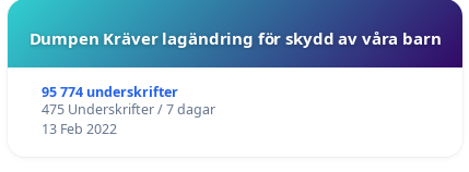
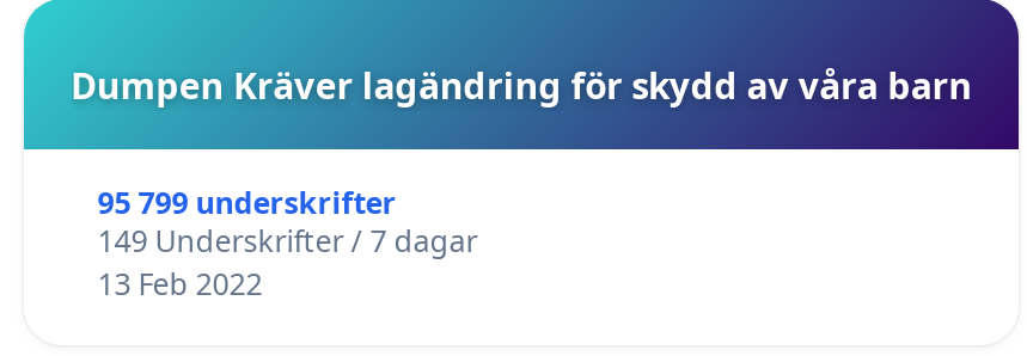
[41,83,178,102] 95 774 underskrifter -> [98,183,396,223] 95 799 underskrifter
[41,101,215,119] 475 Underskrifter / 7 dagar -> [98,221,478,261] 149 Underskrifter / 7 dagar

